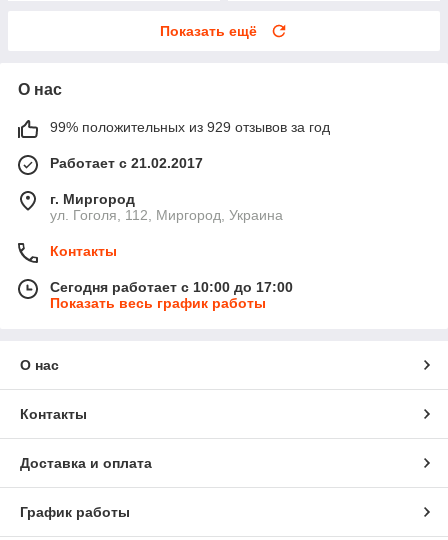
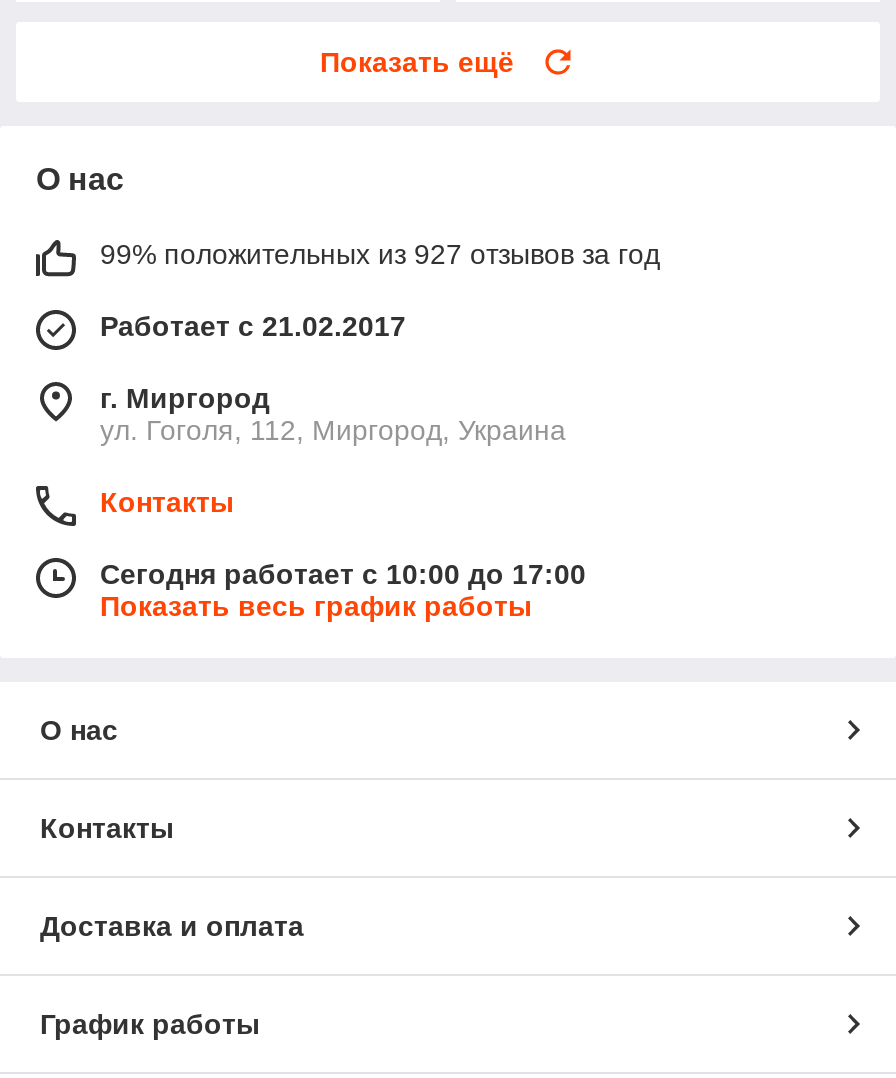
[50,119,330,135] 99% положительных из 929 отзывов за год -> [100,238,660,270] 99% положительных из 927 отзывов за год

